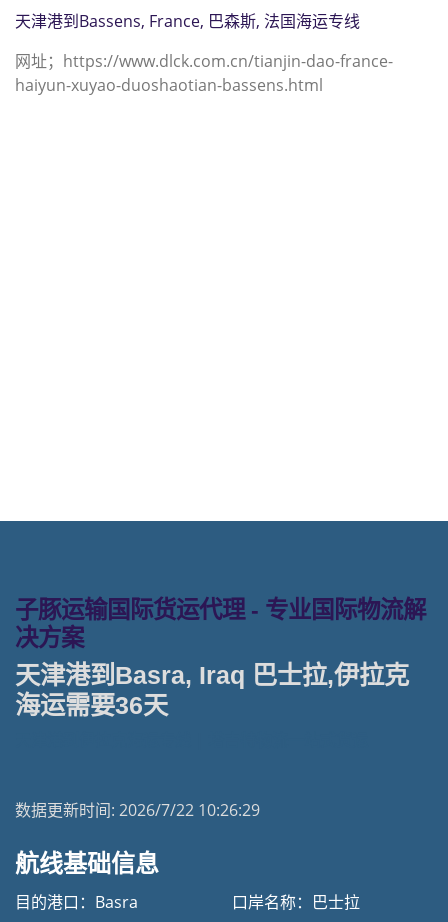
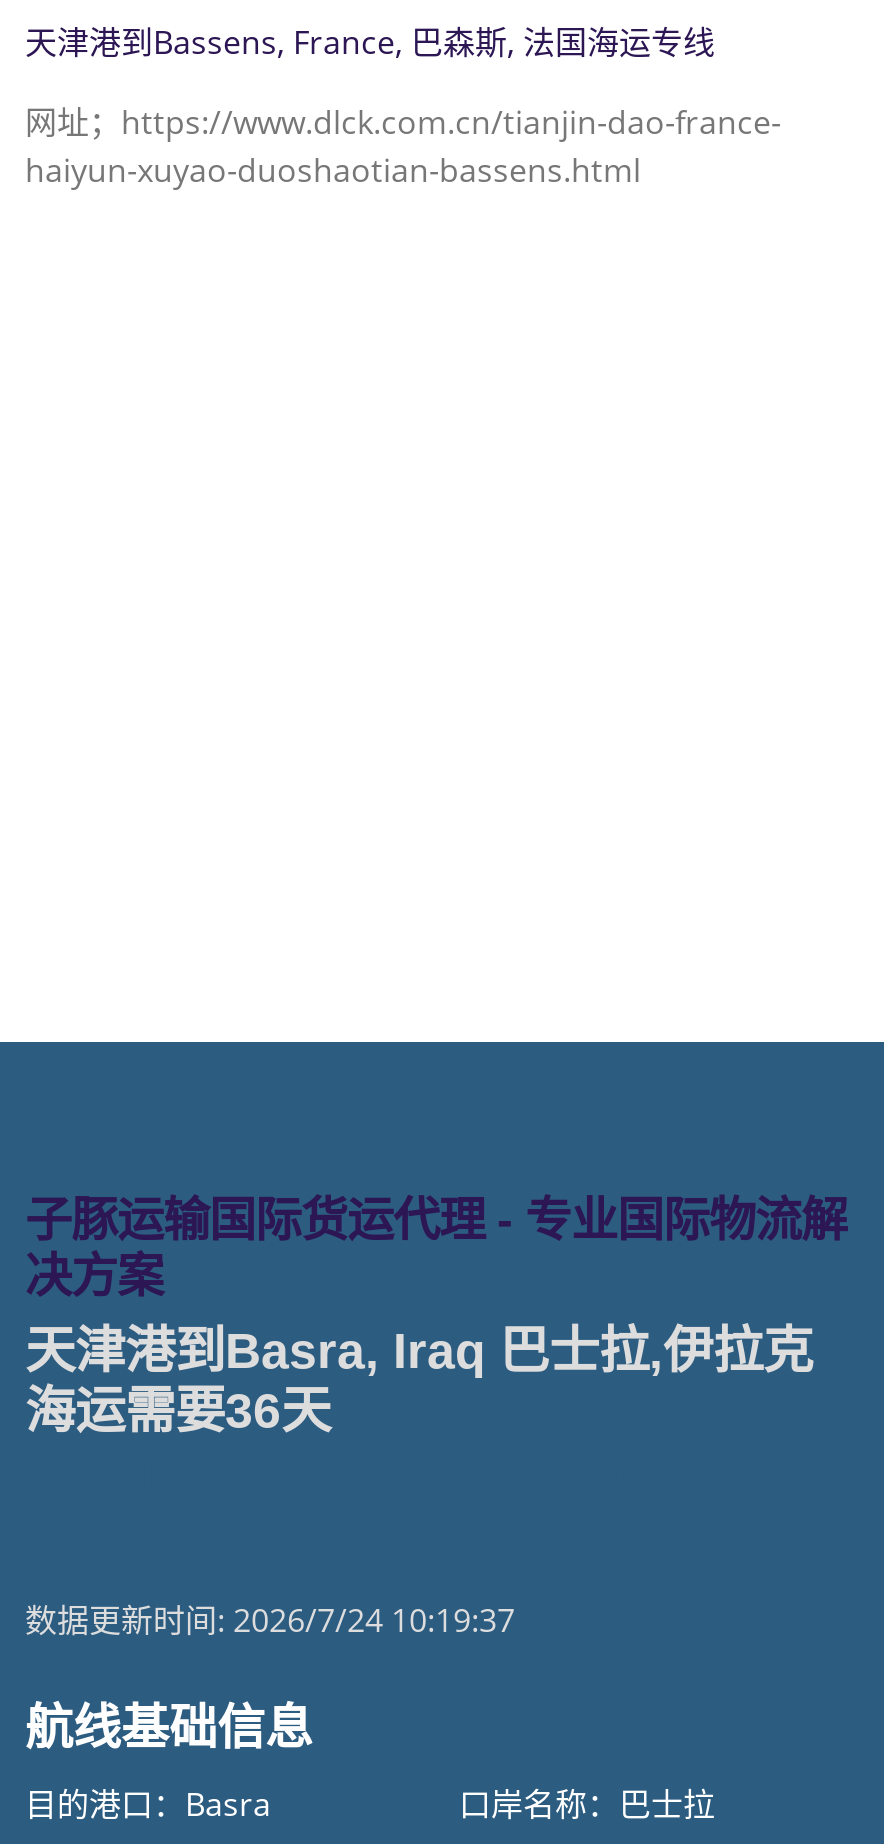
[15,799,260,821] 数据更新时间: 2026/7/22 10:26:29 -> [25,1598,515,1642] 数据更新时间: 2026/7/24 10:19:37

